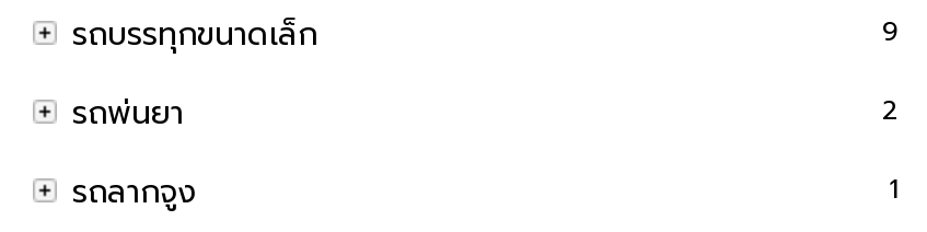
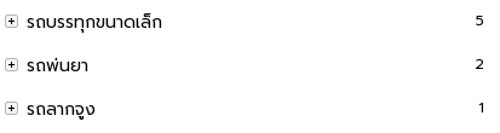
[882,12,900,51] 9 -> [476,10,484,31] 5

